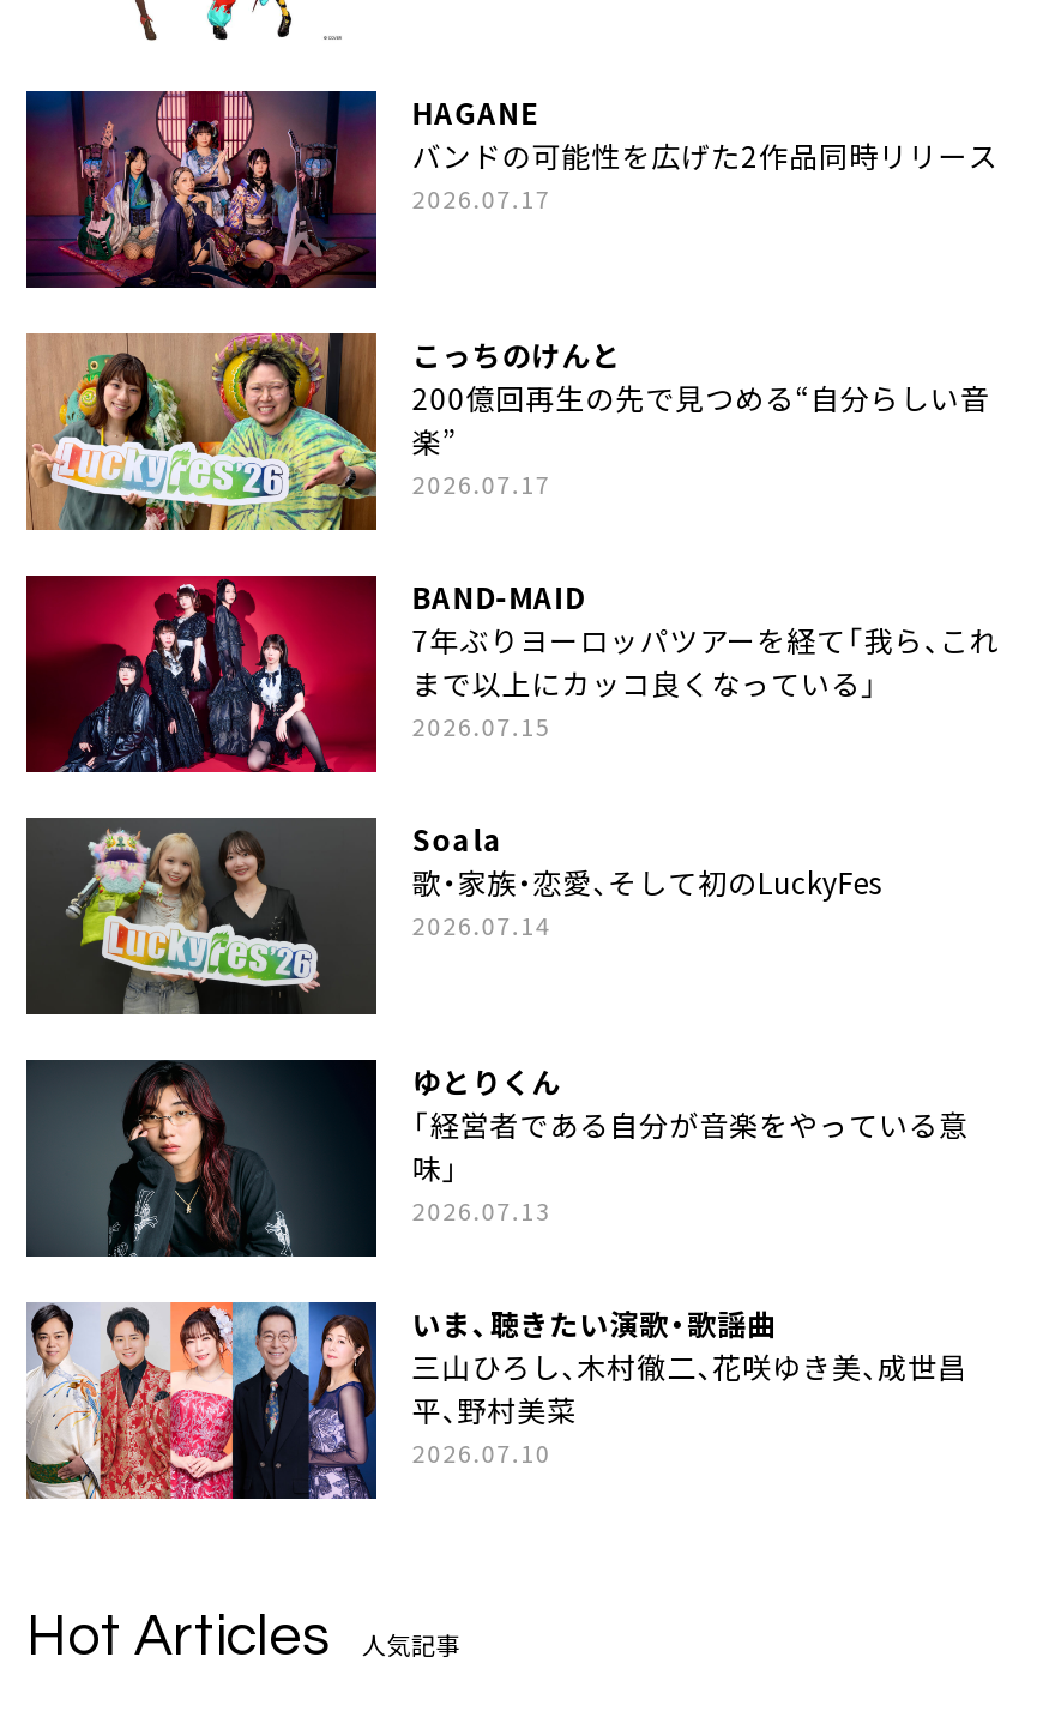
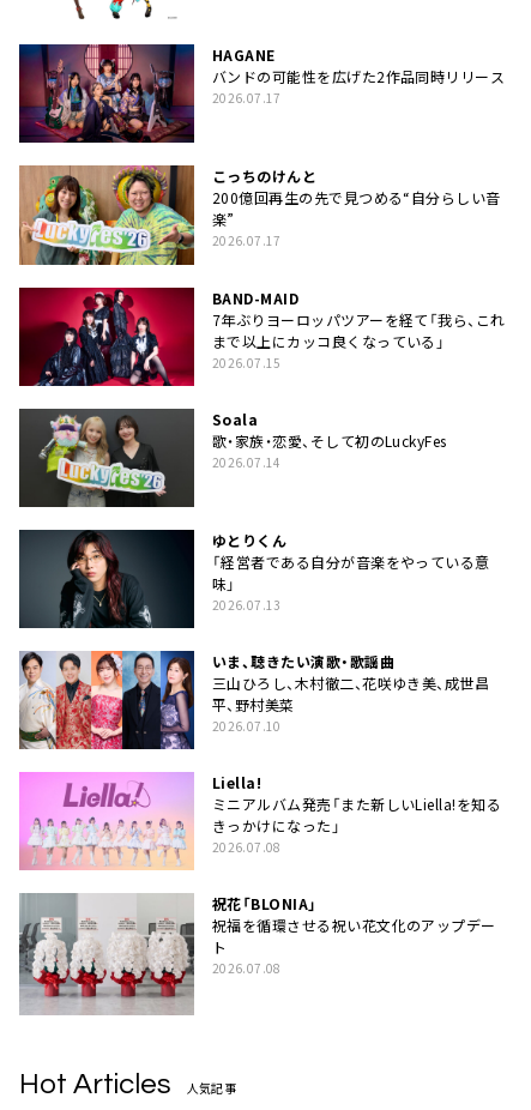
none -> [18,771,501,977] [image] | Liella! | ミニアルバム発売「また新しいLiella!を知る | きっかけになった」 | 2026.07.08 | 祝花「BLONIA」 | 祝福を循環させる祝い花文化のアップデー | ト | 2026.07.08
none -> [19,892,194,1015] [image]

